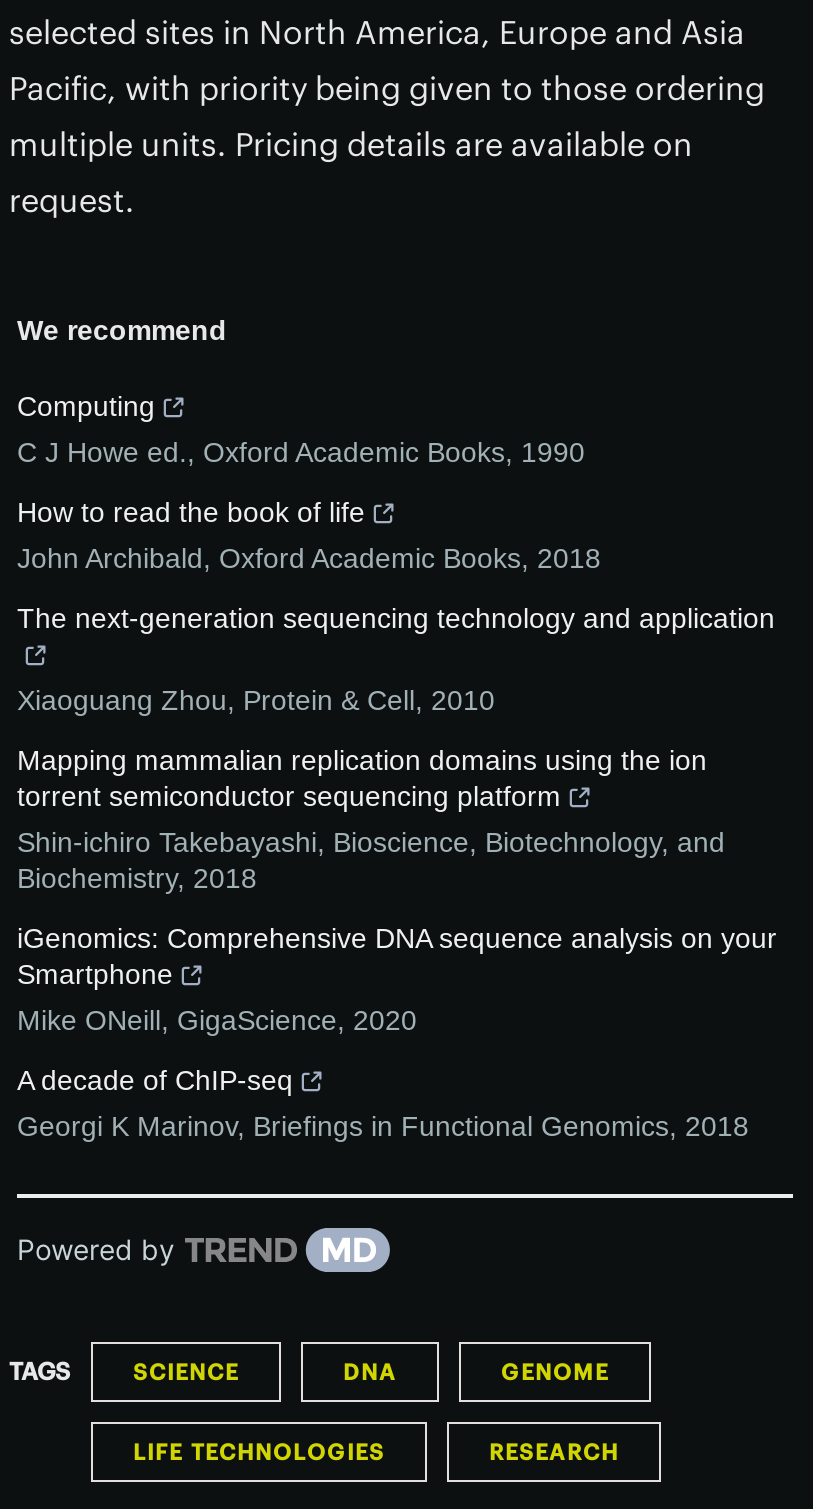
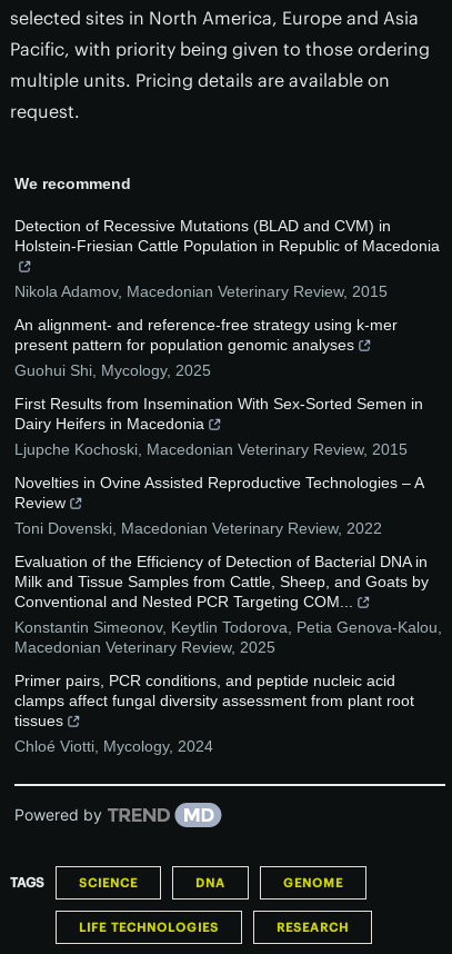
[17,390,585,468] Computing | C J Howe ed., Oxford Academic Books, 1990 -> [14,217,440,255] Detection of Recessive Mutations (BLAD and CVM) in | Holstein-Friesian Cattle Population in Republic of Macedonia
[17,496,601,574] How to read the book of life | John Archibald, Oxford Academic Books, 2018 -> [14,282,388,300] Nikola Adamov, Macedonian Veterinary Review, 2015
[17,602,775,634] The next-generation sequencing technology and application -> [14,316,398,379] An alignment- and reference-free strategy using k-mer | present pattern for population genomic analyses | Guohui Shi, Mycology, 2025
[17,684,495,716] Xiaoguang Zhou, Protein & Cell, 2010 -> [14,395,423,458] First Results from Insemination With Sex-Sorted Semen in | Dairy Heifers in Macedonia | Ljupche Kochoski, Macedonian Veterinary Review, 2015
[17,744,725,894] Mapping mammalian replication domains using the ion | torrent semiconductor sequencing platform | Shin-ichiro Takebayashi, Bioscience, Biotechnology, and | Biochemistry, 2018 -> [14,474,423,537] Novelties in Ovine Assisted Reproductive Technologies – A | Review | Toni Dovenski, Macedonian Veterinary Review, 2022
[17,922,777,1036] iGenomics: Comprehensive DNA sequence analysis on your | Smartphone | Mike ONeill, GigaScience, 2020 -> [14,553,442,656] Evaluation of the Efficiency of Detection of Bacterial DNA in | Milk and Tissue Samples from Cattle, Sheep, and Goats by | Conventional and Nested PCR Targeting COM... | Konstantin Simeonov, Keytlin Todorova, Petia Genova-Kalоu, | Macedonian Veterinary Review, 2025
[17,1064,749,1142] A decade of ChIP-seq | Georgi K Marinov, Briefings in Functional Genomics, 2018 -> [14,672,414,755] Primer pairs, PCR conditions, and peptide nucleic acid | clamps affect fungal diversity assessment from plant root | tissues | Chloé Viotti, Mycology, 2024

